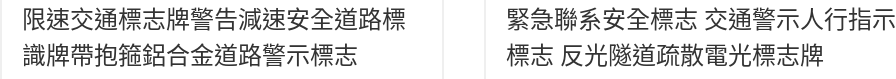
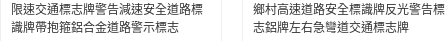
[506,6,896,70] 緊急聯系安全標志 交通警示人行指示 | 標志 反光隧道疏散電光標志牌 -> [253,3,445,35] 鄉村高速道路安全標識牌反光警告標 | 志鋁牌左右急彎道交通標志牌

